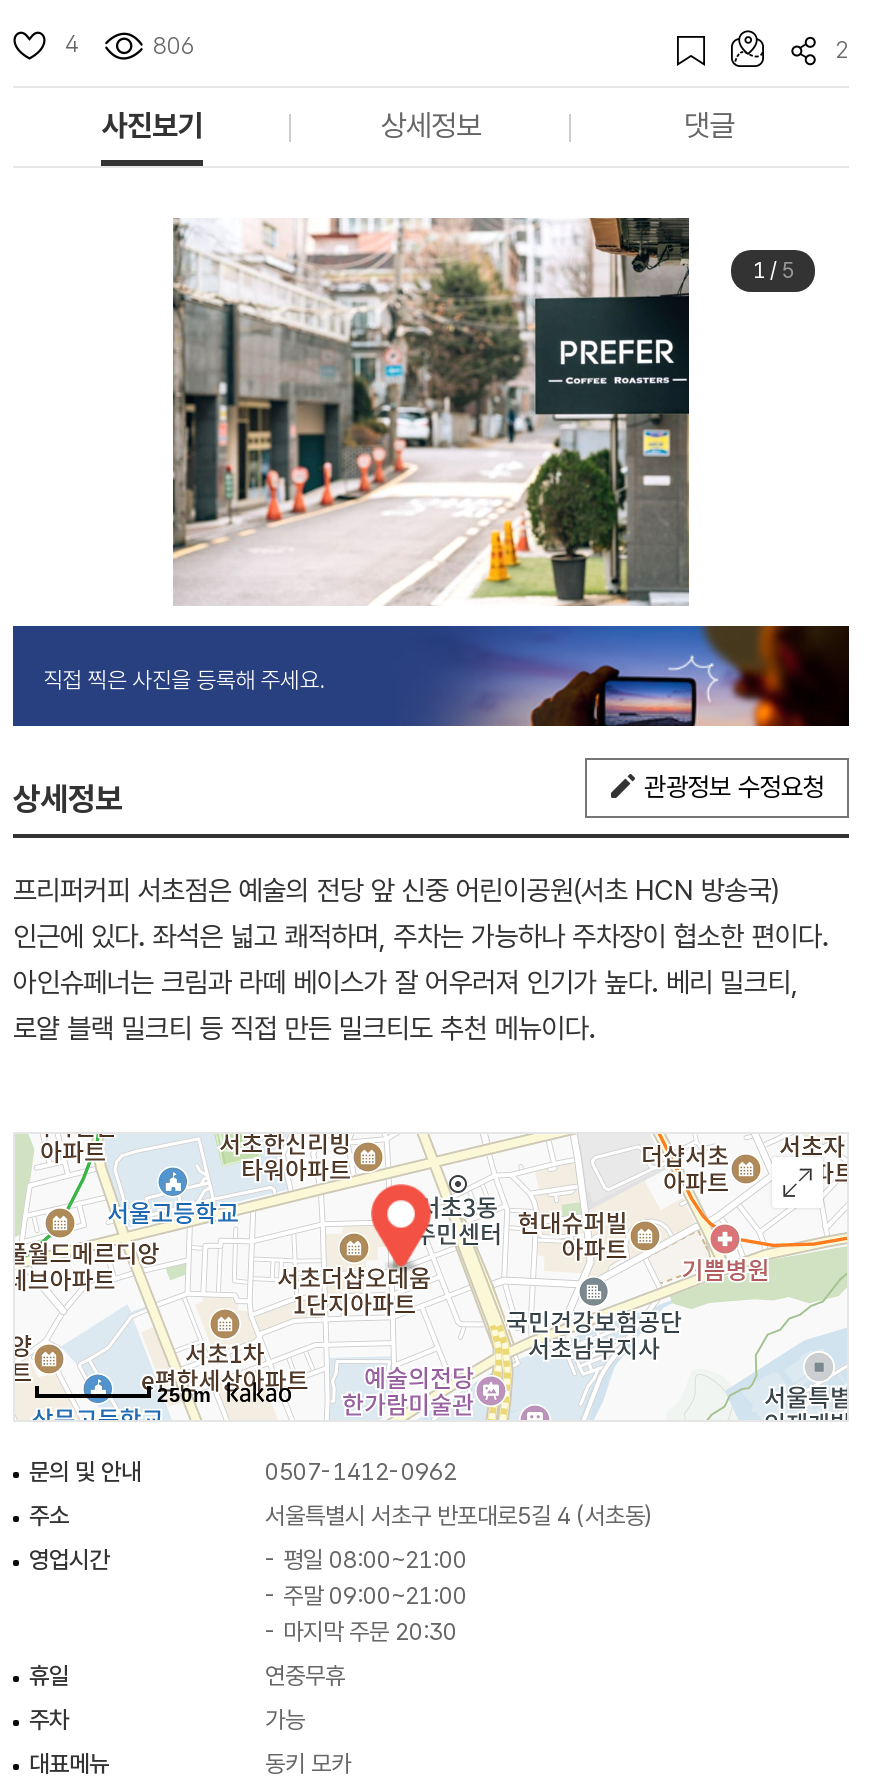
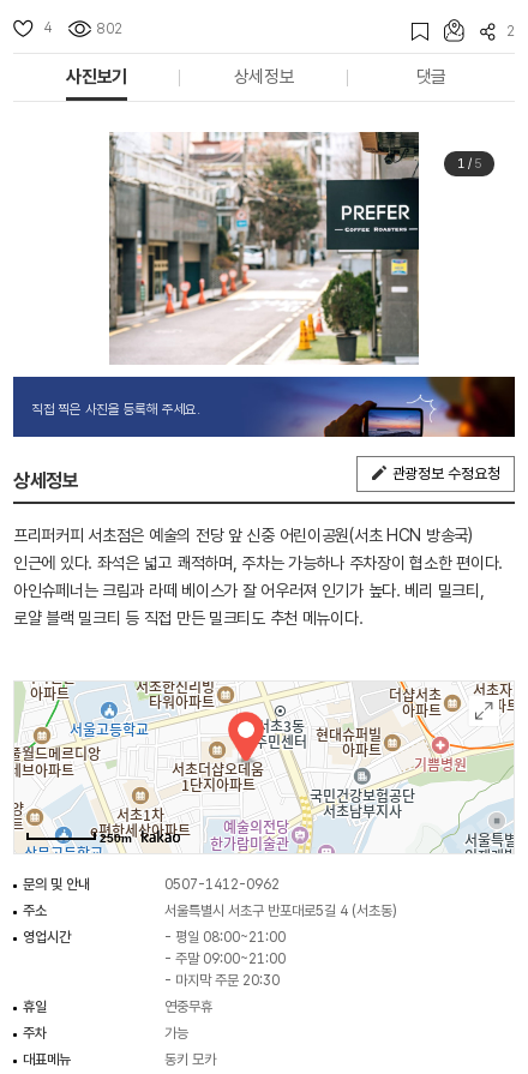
[153,32,195,60] 806 -> [97,20,122,37] 802

